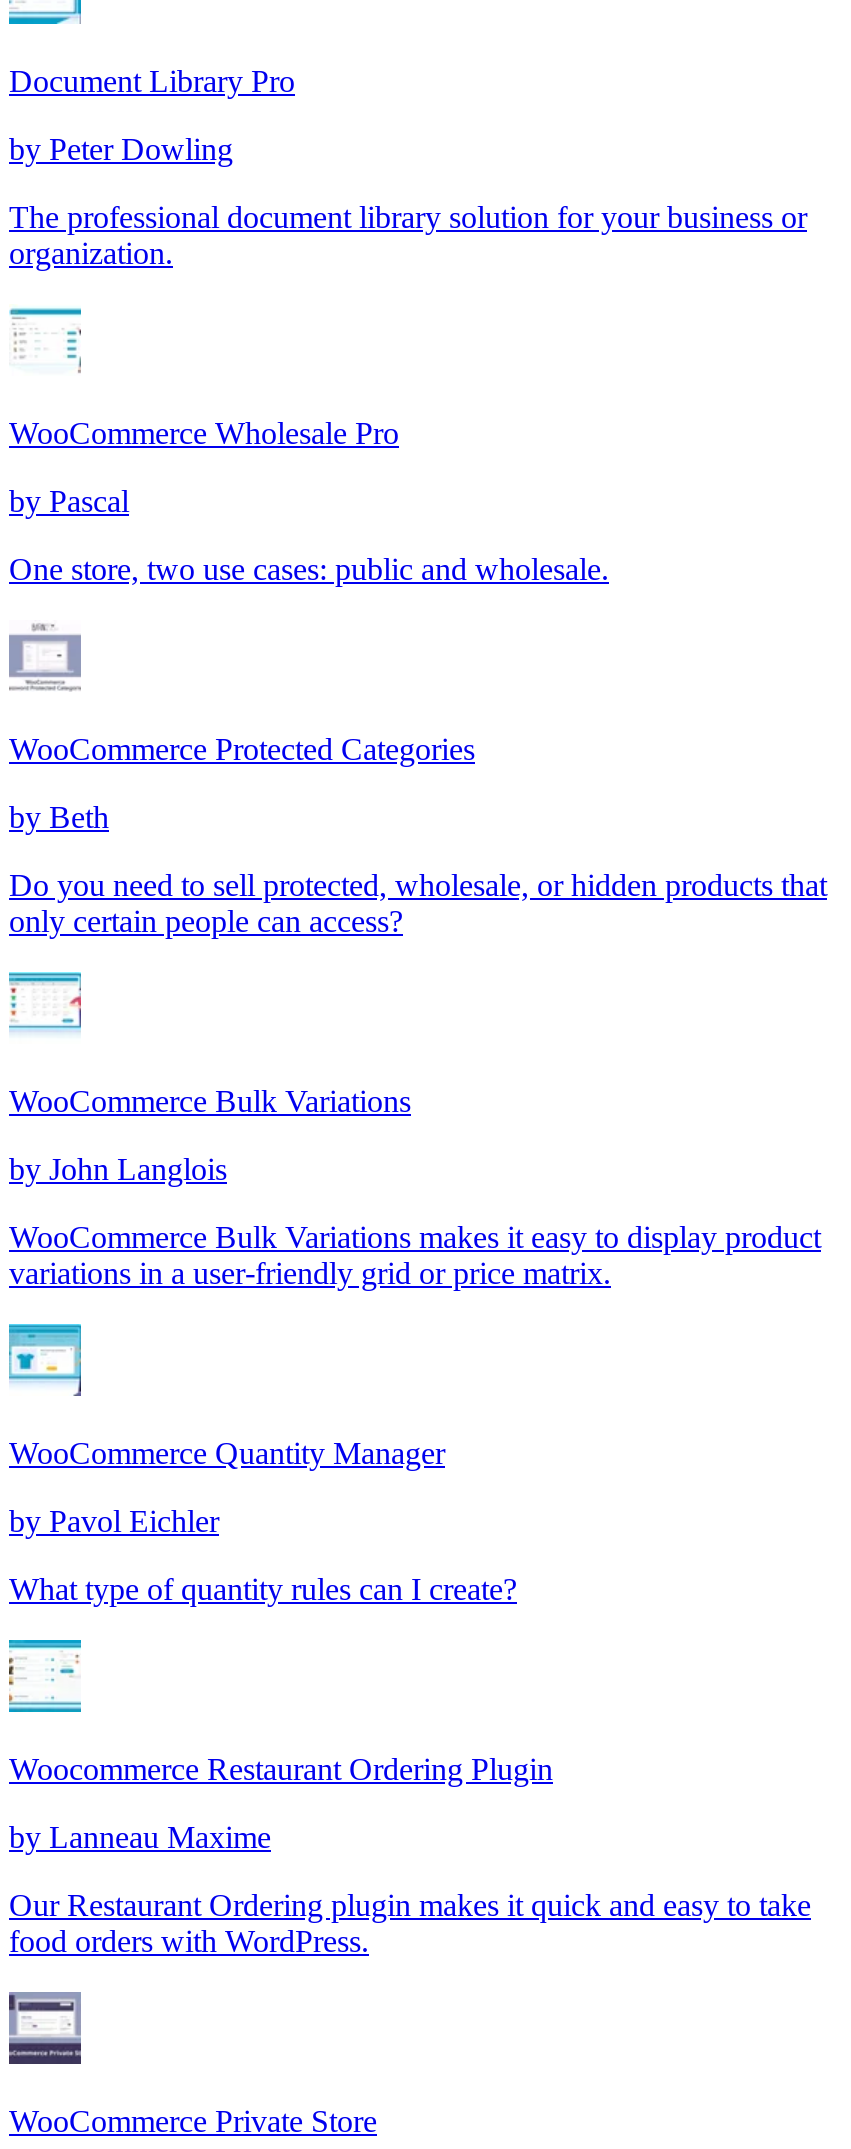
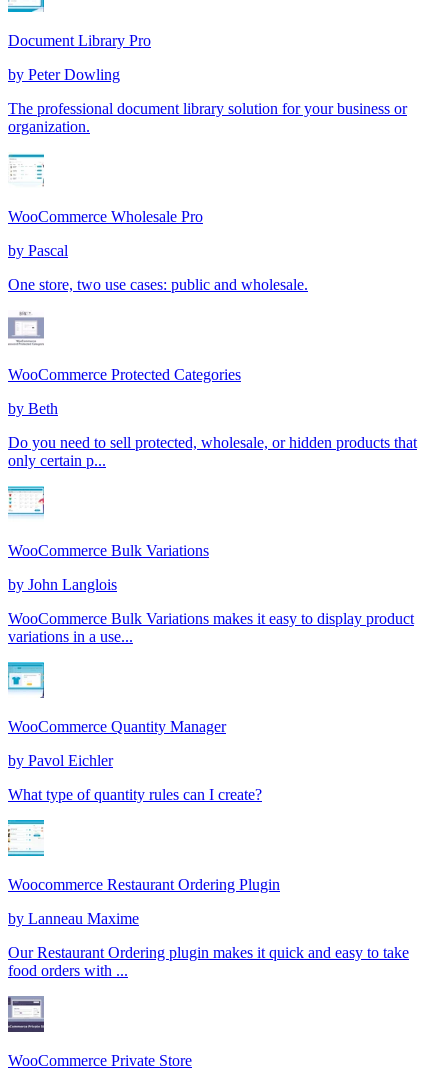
[9,903,403,937] only certain people can access? -> [8,452,106,469] only certain p...
[9,1255,611,1289] variations in a user-friendly grid or price matrix. -> [8,628,133,645] variations in a use...
[9,1923,369,1957] food orders with WordPress. -> [8,962,128,979] food orders with ...

